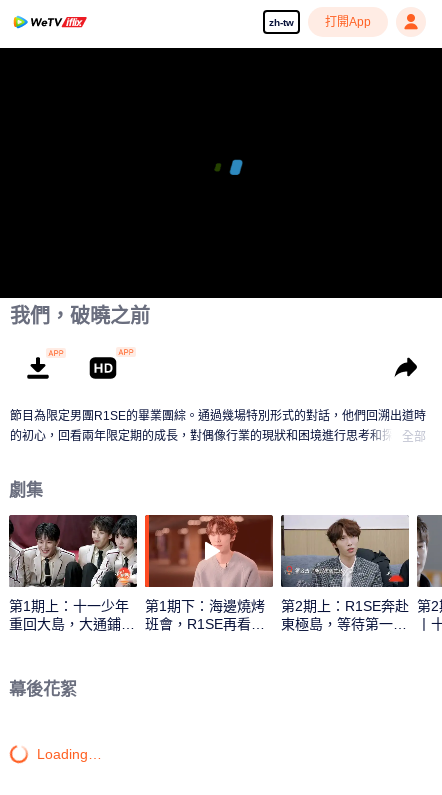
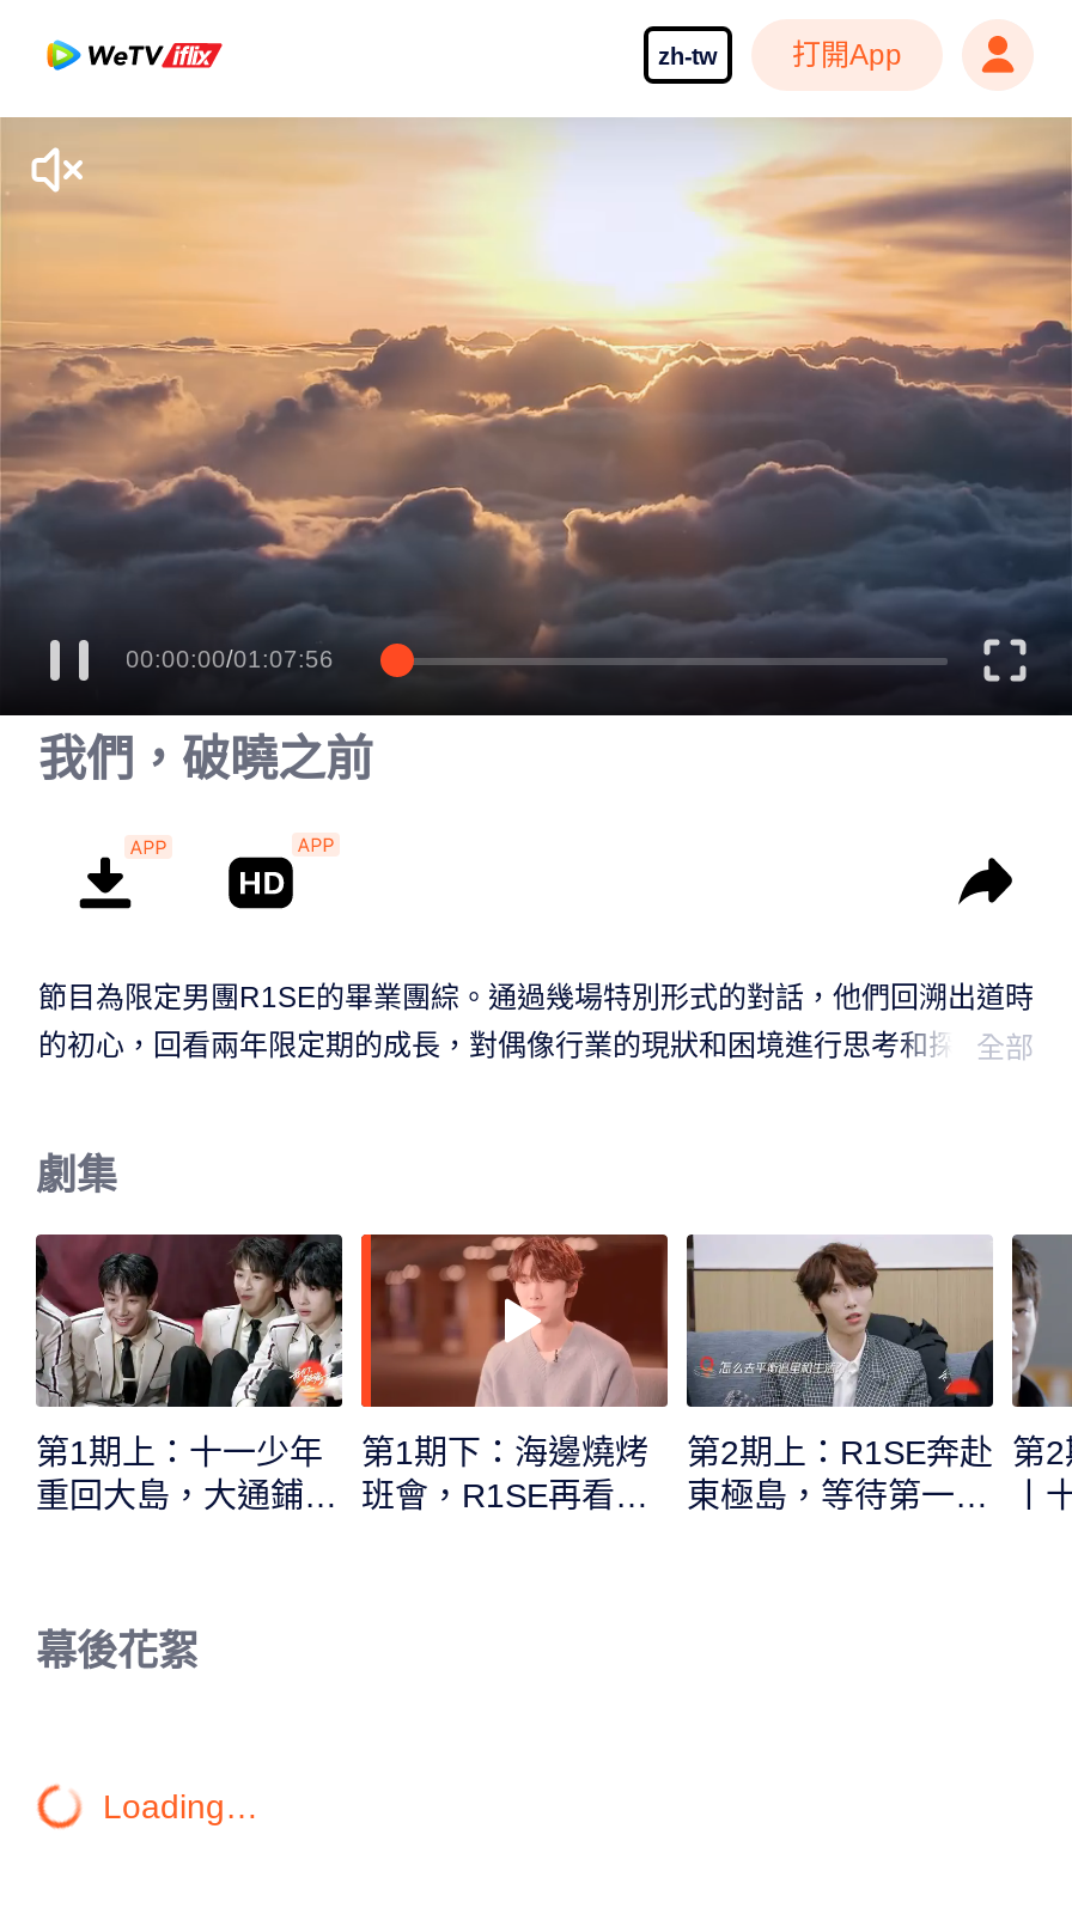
none -> [7,117,1065,708] [image]

